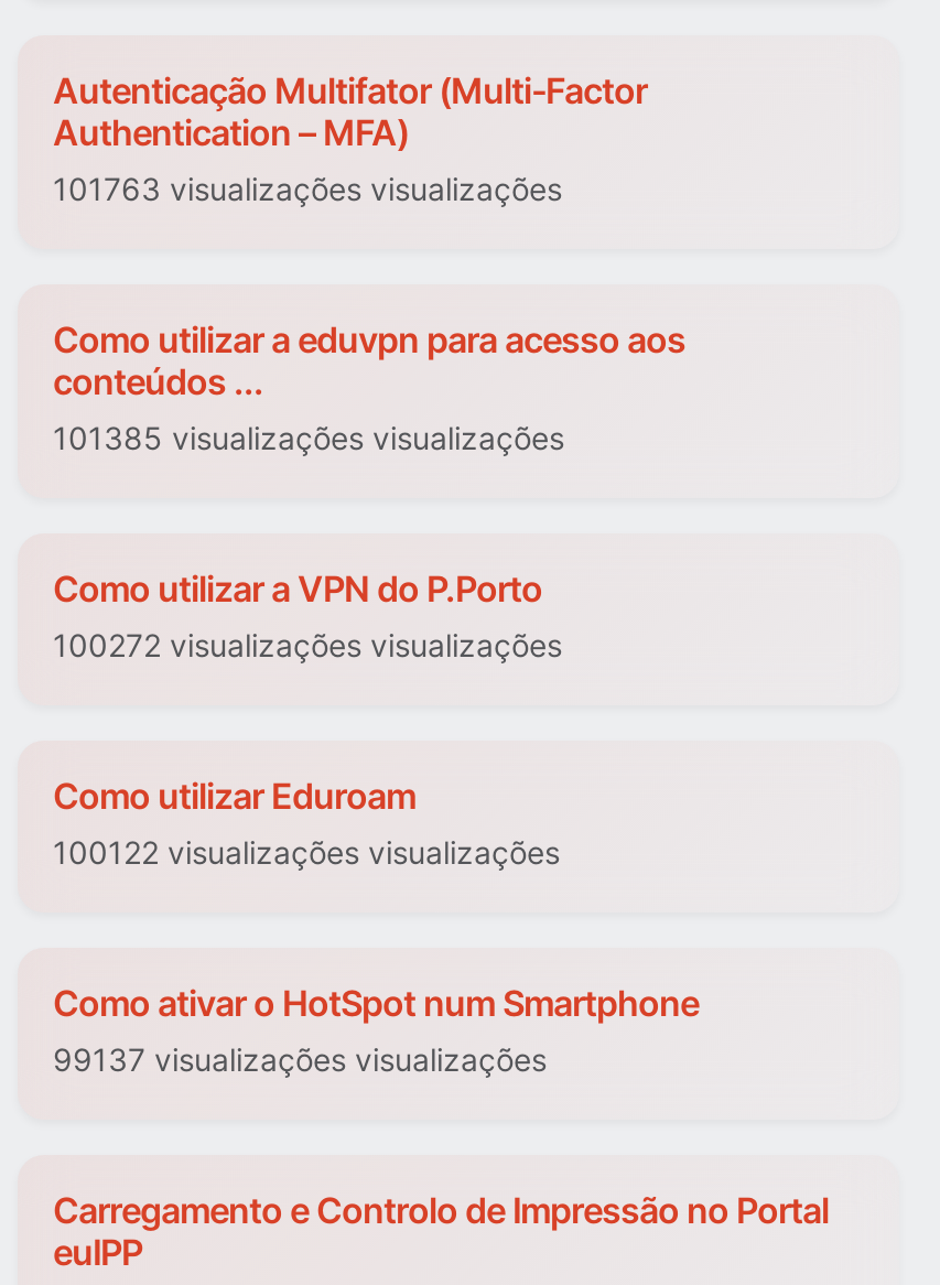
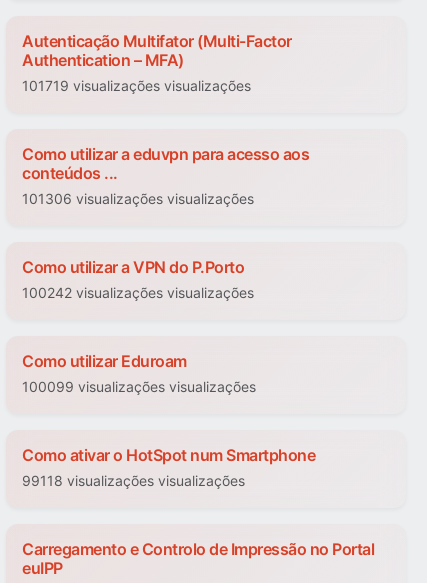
[53,171,562,208] 101763 visualizações visualizações -> [22,77,251,94] 101719 visualizações visualizações
[53,420,564,457] 101385 visualizações visualizações -> [22,190,254,207] 101306 visualizações visualizações
[53,627,562,665] 100272 visualizações visualizações -> [22,284,254,301] 100242 visualizações visualizações
[53,834,560,872] 100122 visualizações visualizações -> [22,378,256,395] 100099 visualizações visualizações
[53,1041,547,1079] 99137 visualizações visualizações -> [22,472,245,489] 99118 visualizações visualizações

